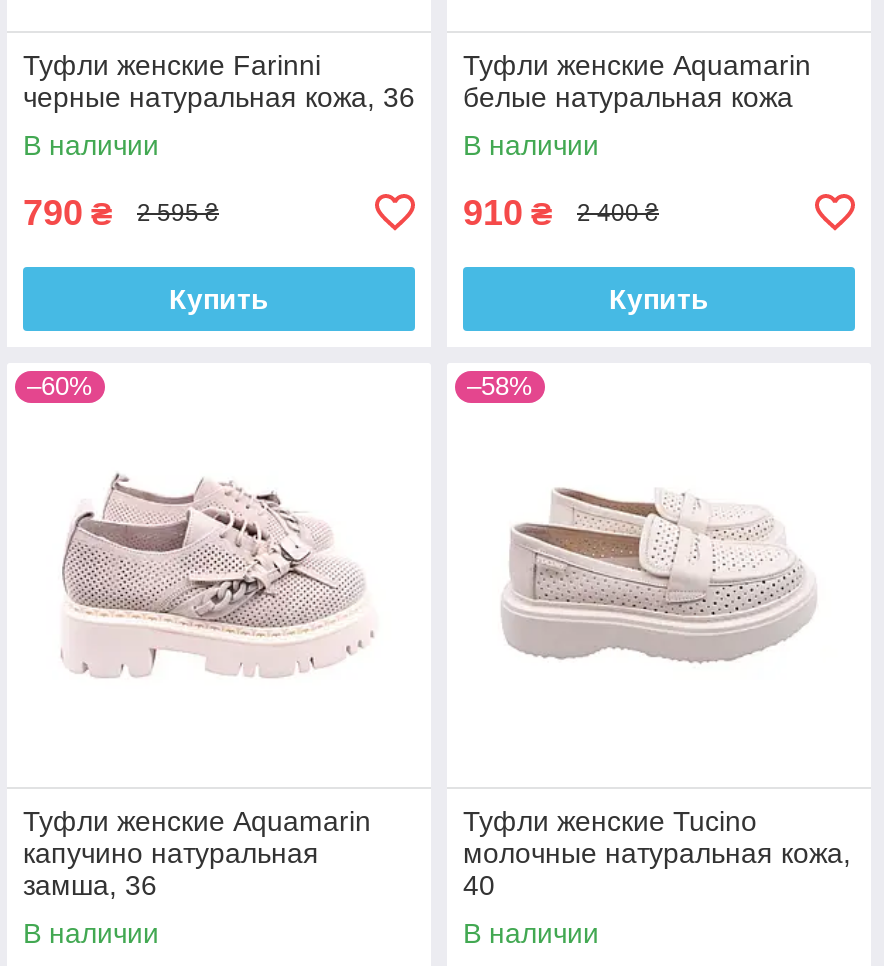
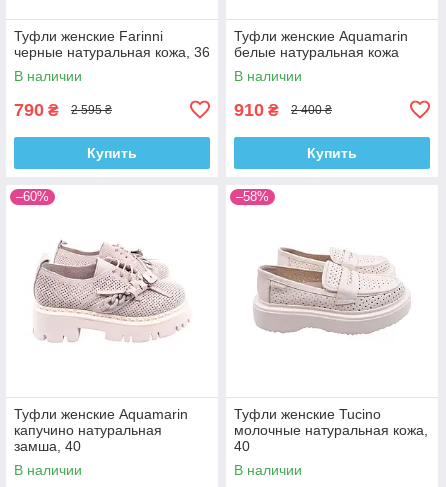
[23,869,157,901] замша, 36 -> [14,438,81,454] замша, 40

